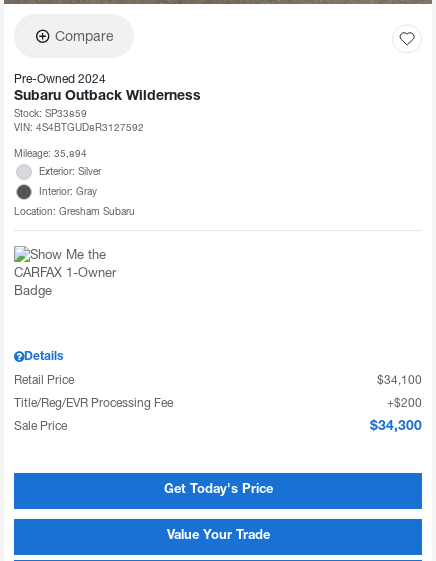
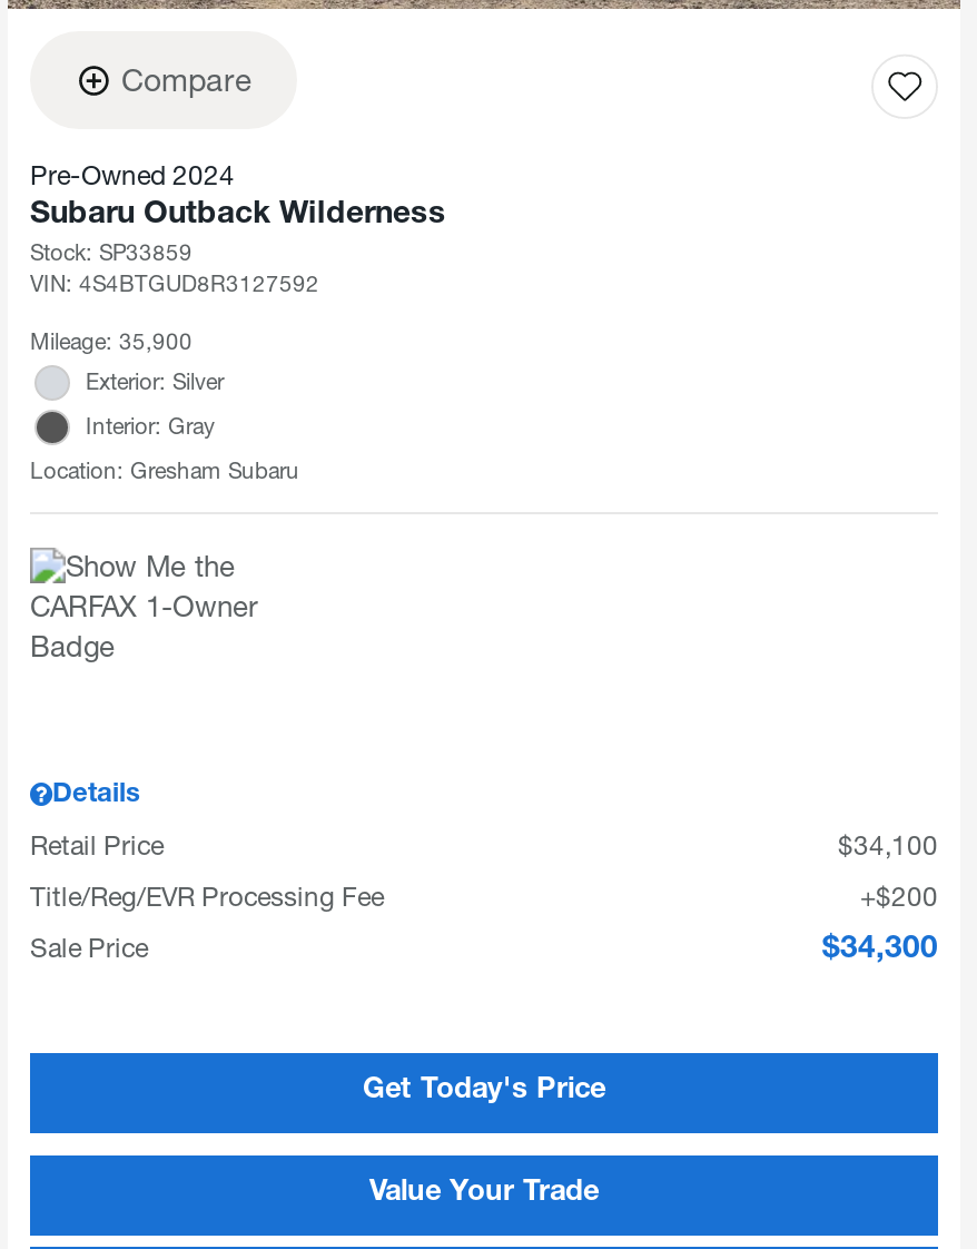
[14,147,87,159] Mileage: 35,894 -> [30,327,193,354] Mileage: 35,900

